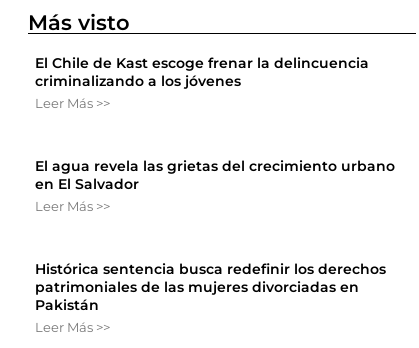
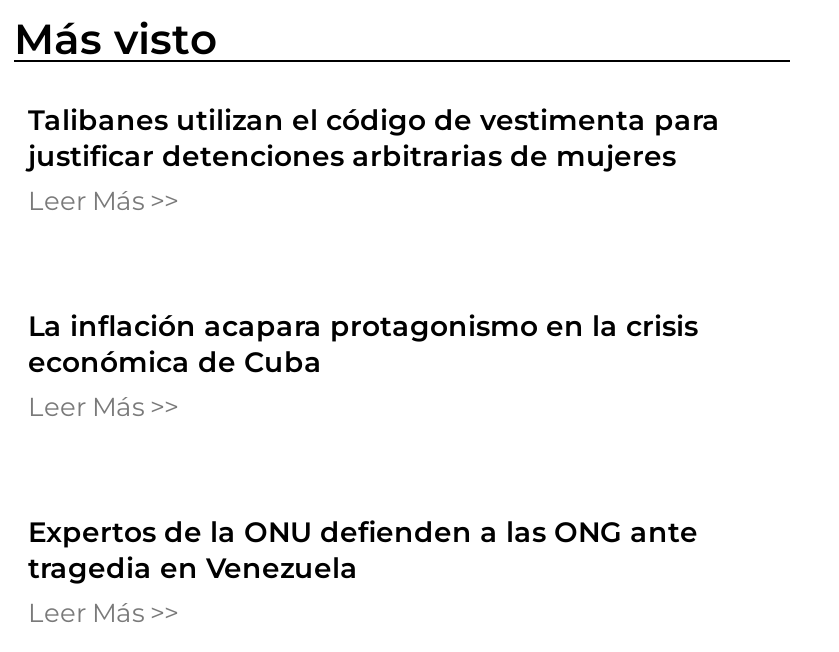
[35,54,369,90] El Chile de Kast escoge frenar la delincuencia | criminalizando a los jóvenes -> [28,103,720,175] Talibanes utilizan el código de vestimenta para | justificar detenciones arbitrarias de mujeres
[35,157,395,193] El agua revela las grietas del crecimiento urbano | en El Salvador -> [28,309,698,381] La inflación acapara protagonismo en la crisis | económica de Cuba
[35,260,386,314] Histórica sentencia busca redefinir los derechos | patrimoniales de las mujeres divorciadas en | Pakistán -> [28,515,698,587] Expertos de la ONU defienden a las ONG ante | tragedia en Venezuela

